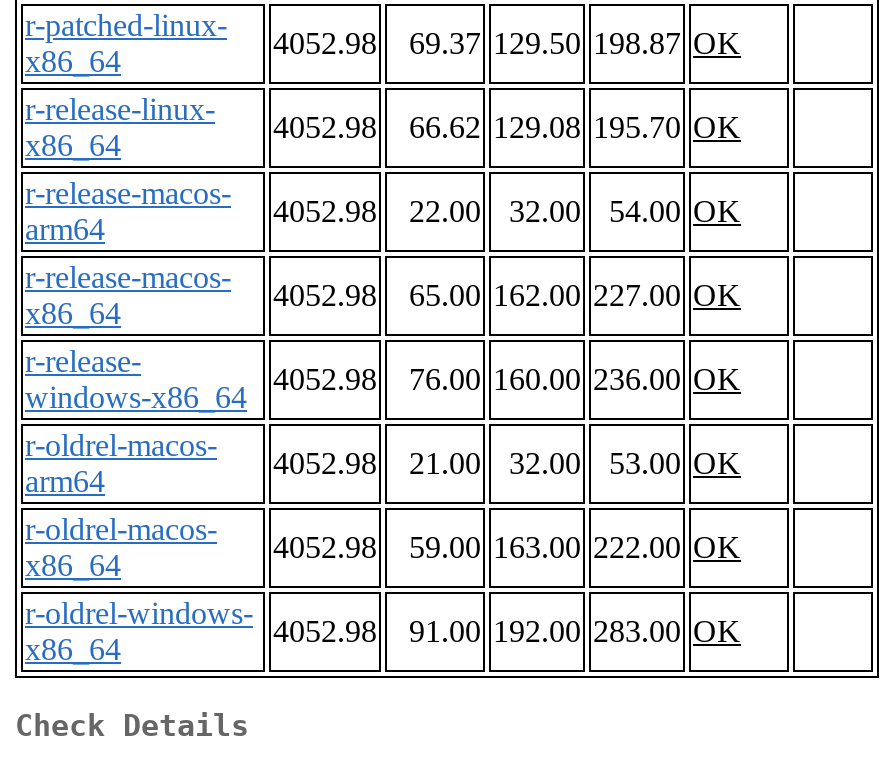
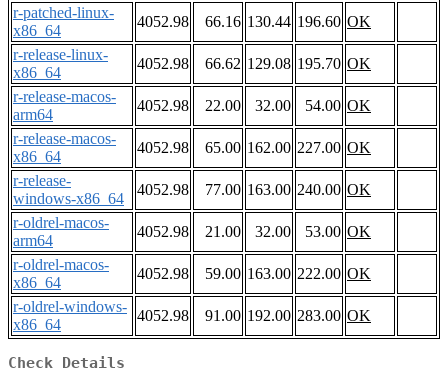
[273,27,741,61] 4052.98 69.37 129.50 198.87 OK -> [137,13,371,30] 4052.98 66.16 130.44 196.60 OK
[273,363,741,397] 4052.98 76.00 160.00 236.00 OK -> [137,181,371,198] 4052.98 77.00 163.00 240.00 OK

